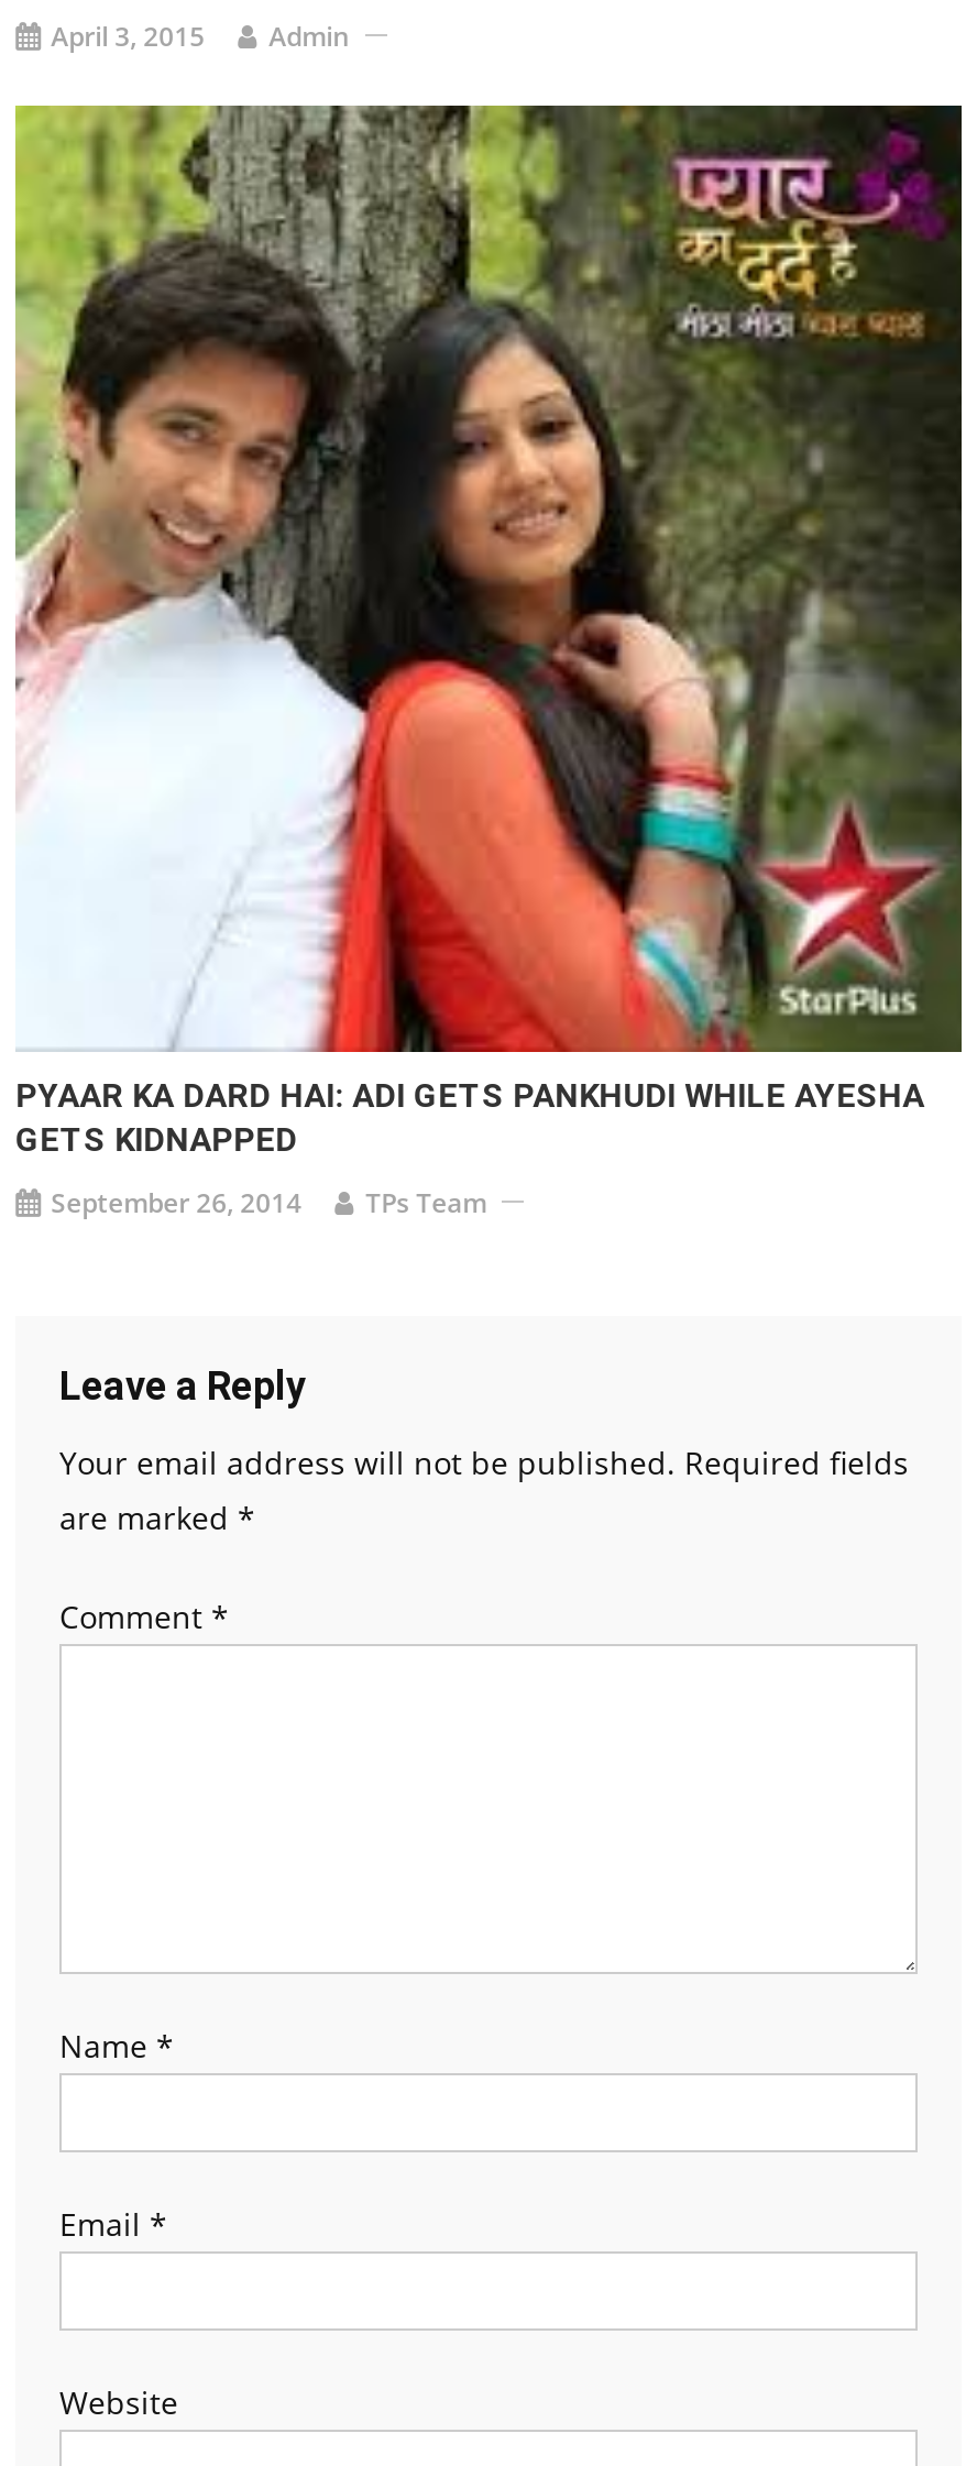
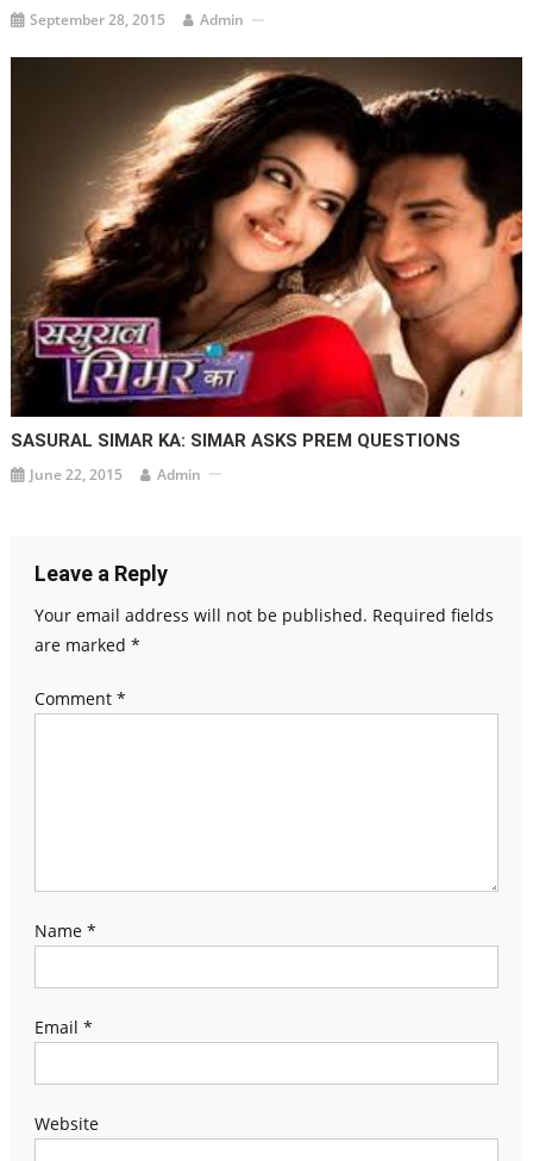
[51,17,350,54] April 3, 2015 Admin -> [30,10,244,30] September 28, 2015 Admin
[13,102,964,1159] [image] | PYAAR KA DARD HAI: ADI GETS PANKHUDI WHILE AYESHA | GETS KIDNAPPED -> [10,56,523,451] [image] | SASURAL SIMAR KA: SIMAR ASKS PREM QUESTIONS
[51,1183,487,1220] September 26, 2014 | TPs Team -> [30,464,201,484] June 22, 2015 | Admin

